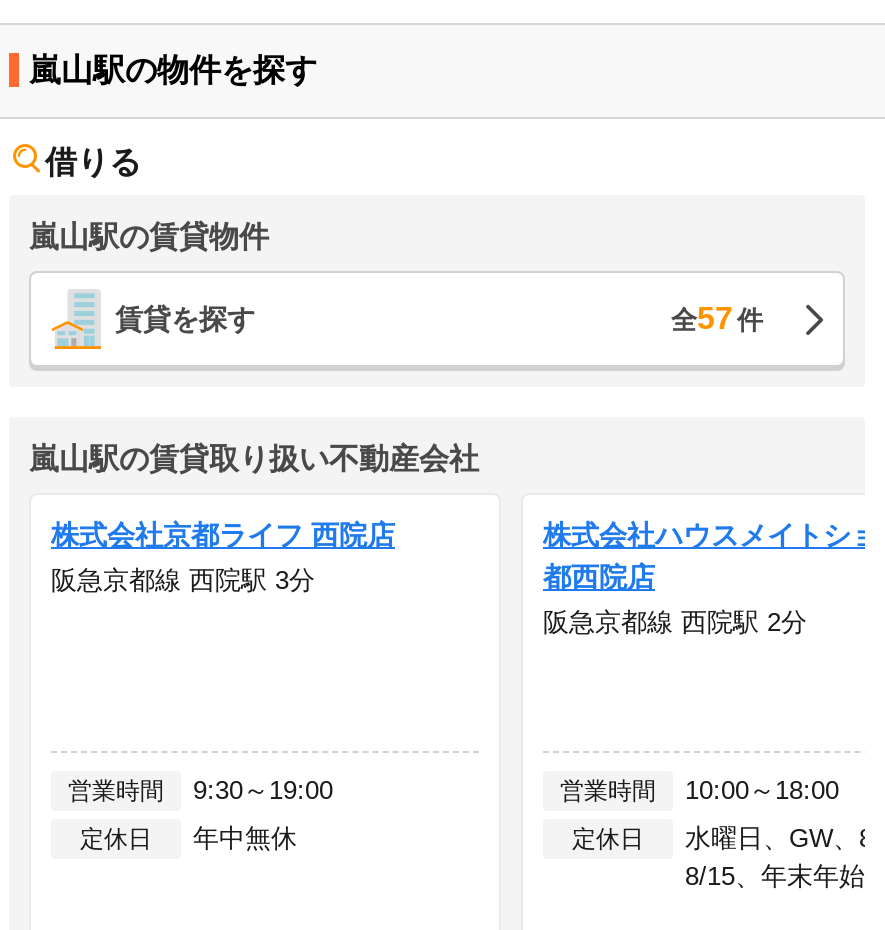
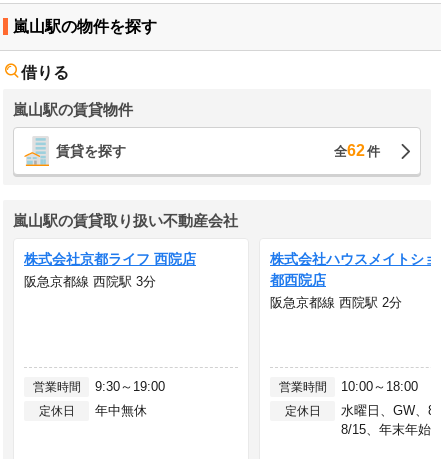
[671,301,763,335] 全57 件 -> [334,142,380,159] 全62 件

